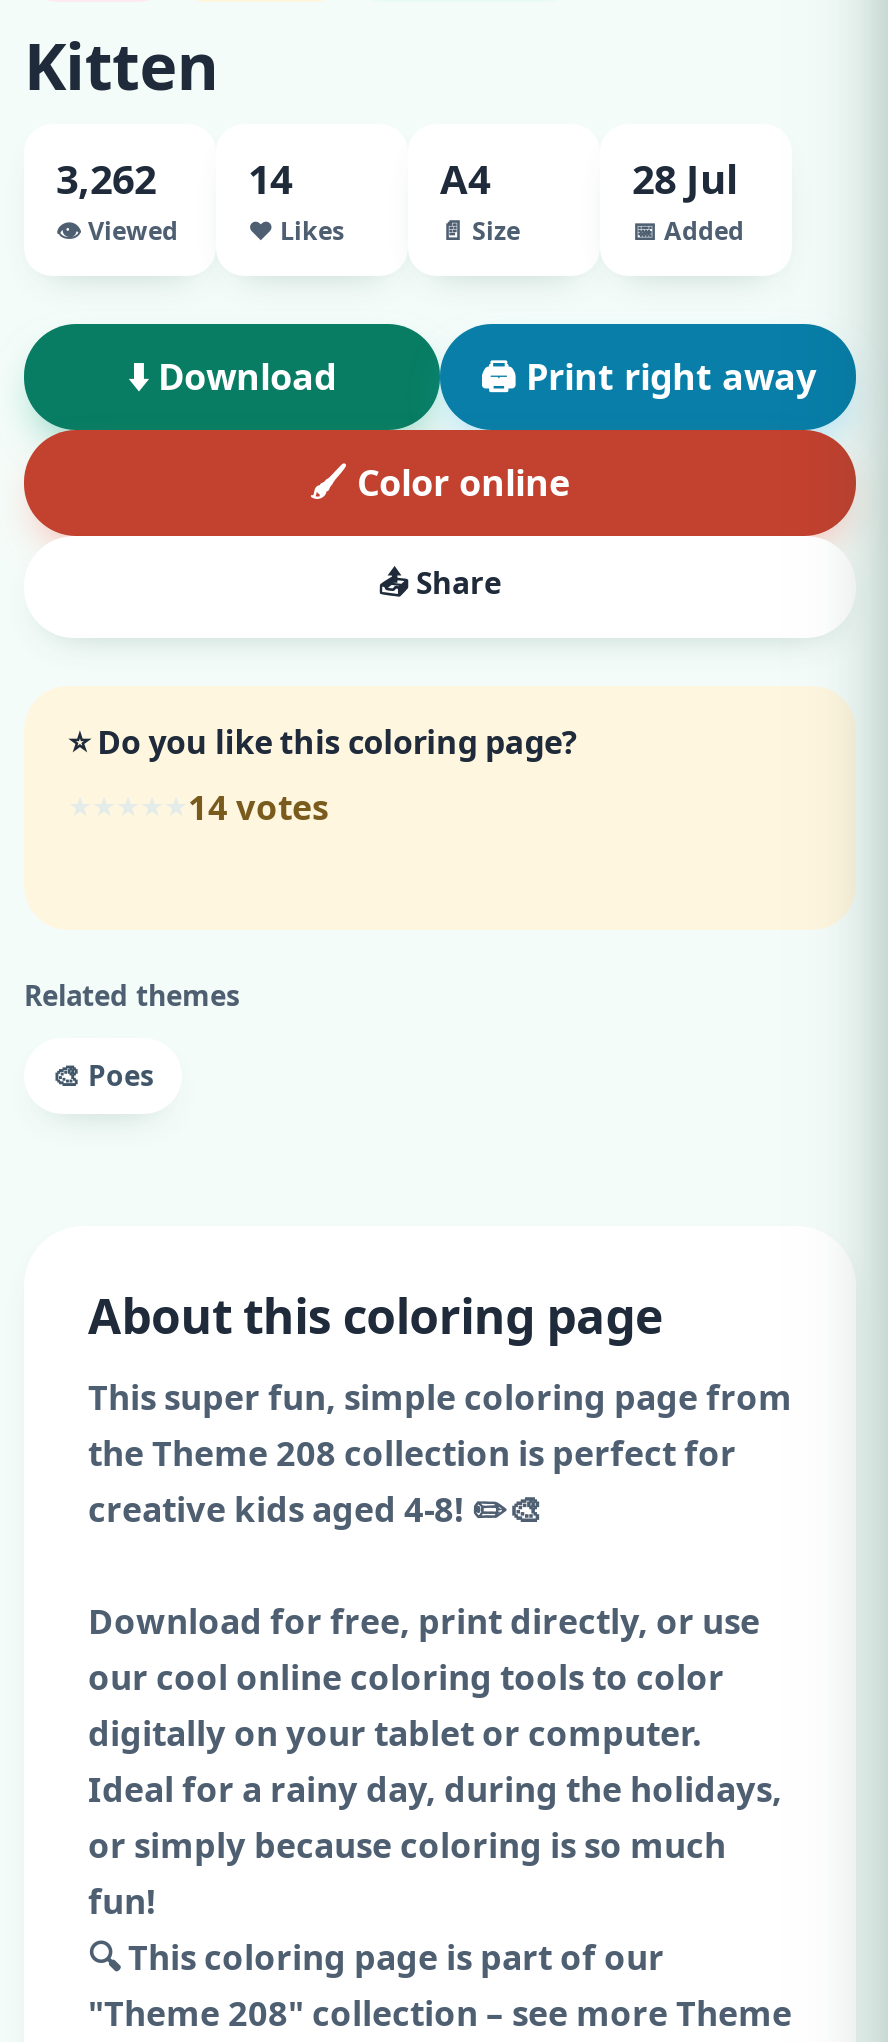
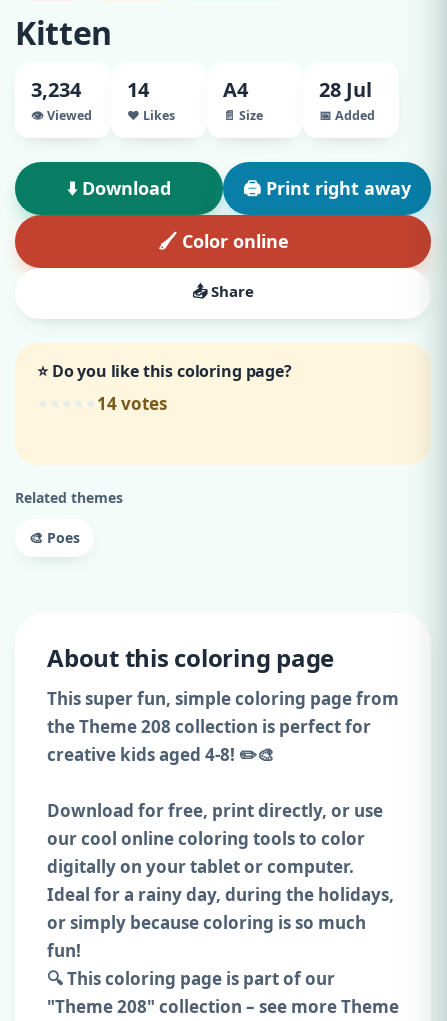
[56,152,292,206] 3,262 14 -> [31,76,149,103] 3,234 14

